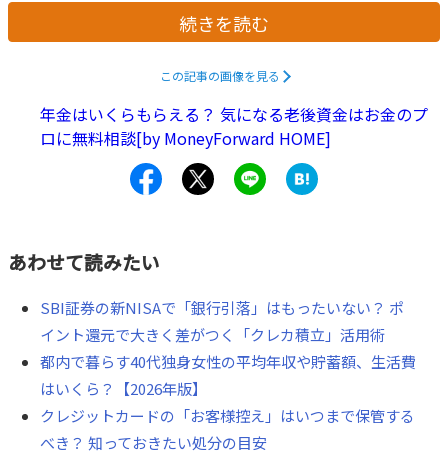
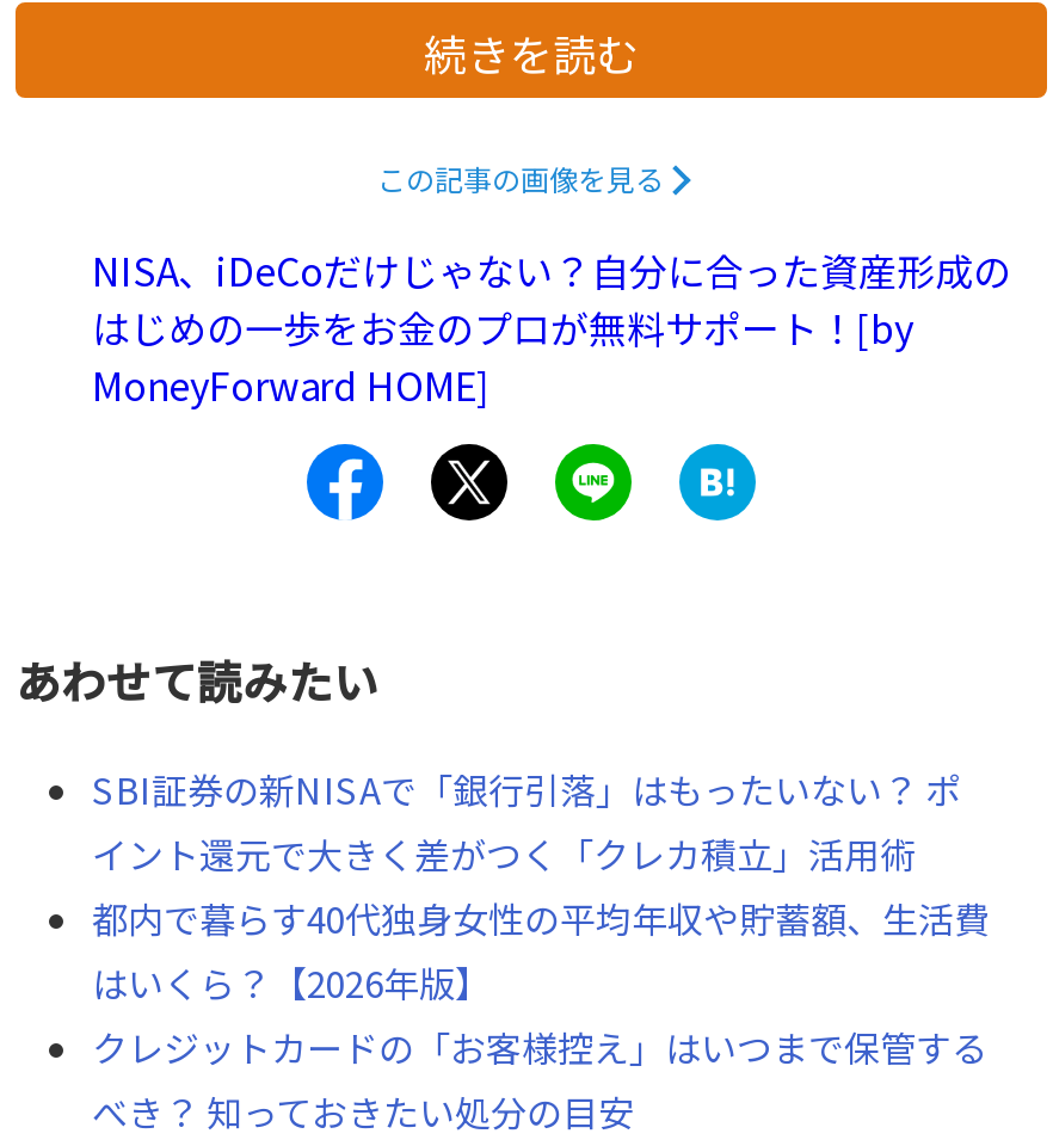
[40,102,428,150] 年金はいくらもらえる？ 気になる老後資金はお金のプ | ロに無料相談[by MoneyForward HOME] -> [92,241,1011,413] NISA、iDeCoだけじゃない？自分に合った資産形成の | はじめの一歩をお金のプロが無料サポート！[by | MoneyForward HOME]

